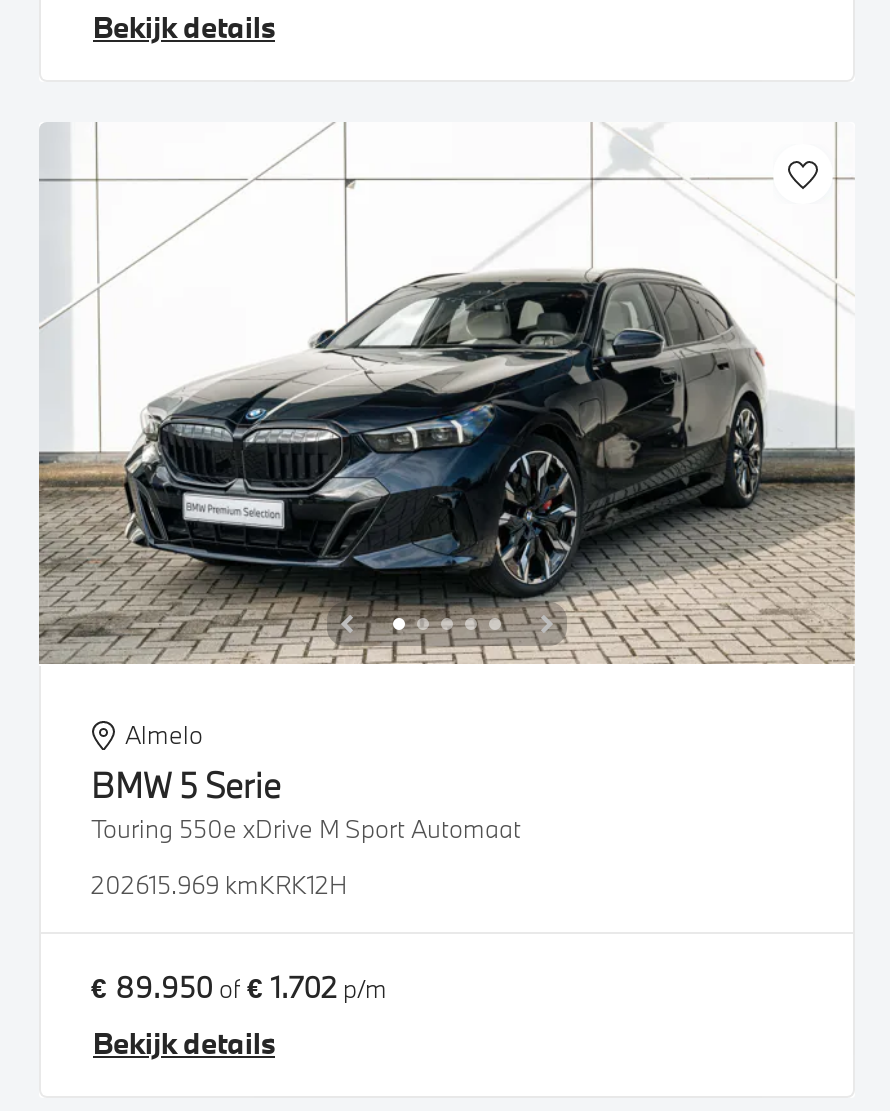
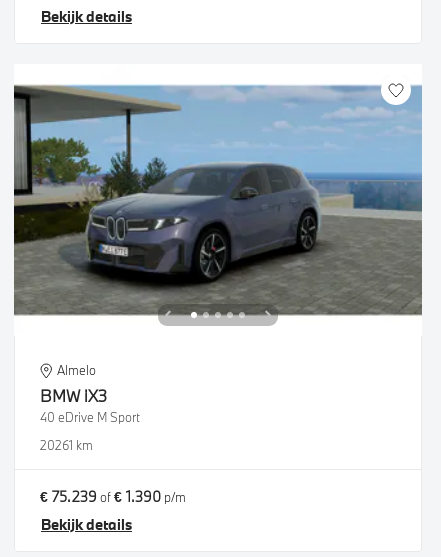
[37,124,857,666] [image] -> [13,65,423,335] [image]
[91,764,521,844] BMW 5 Serie | Touring 550e xDrive M Sport Automaat -> [40,385,140,425] BMW iX3 | 40 eDrive M Sport
[91,868,347,900] 202615.969 kmKRK12H -> [40,437,93,453] 2026 1 km
[91,968,387,1006] € 89.950 of € 1.702 p/m -> [40,487,186,506] € 75.239 of € 1.390 p/m

